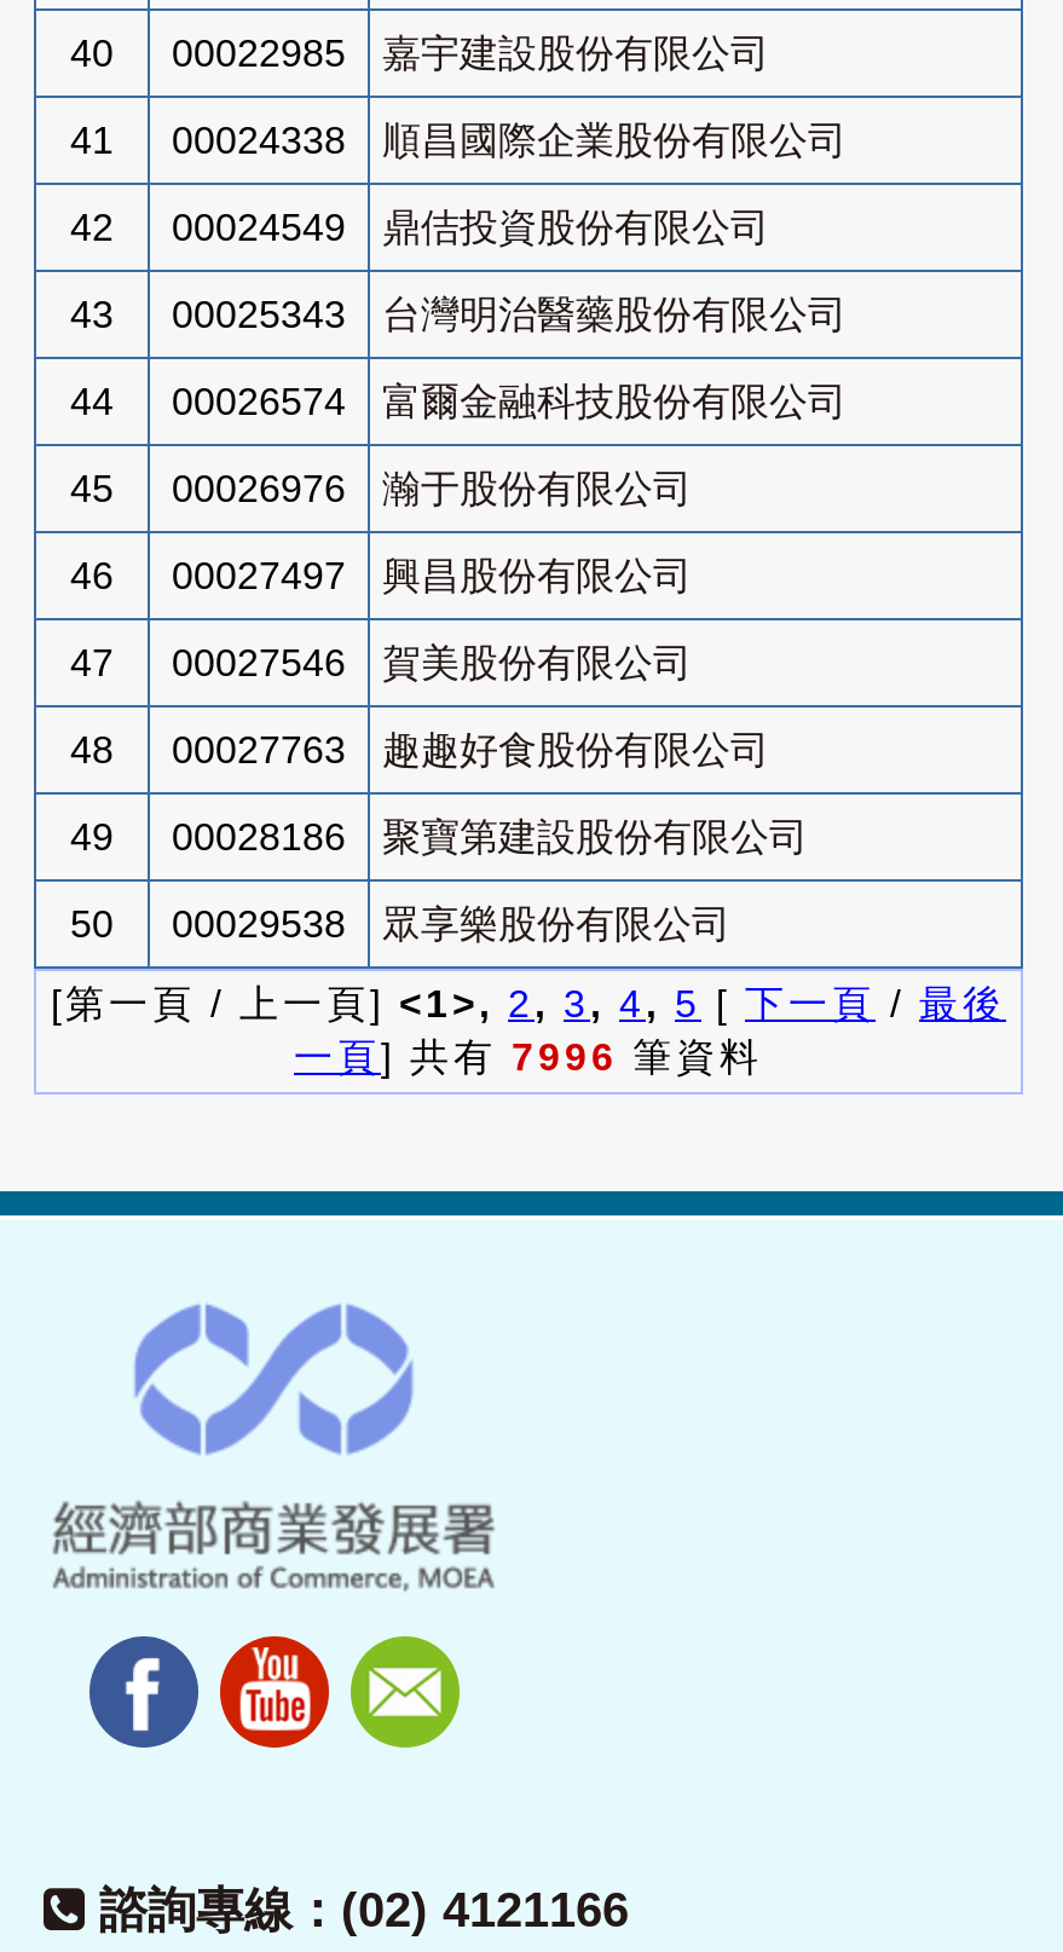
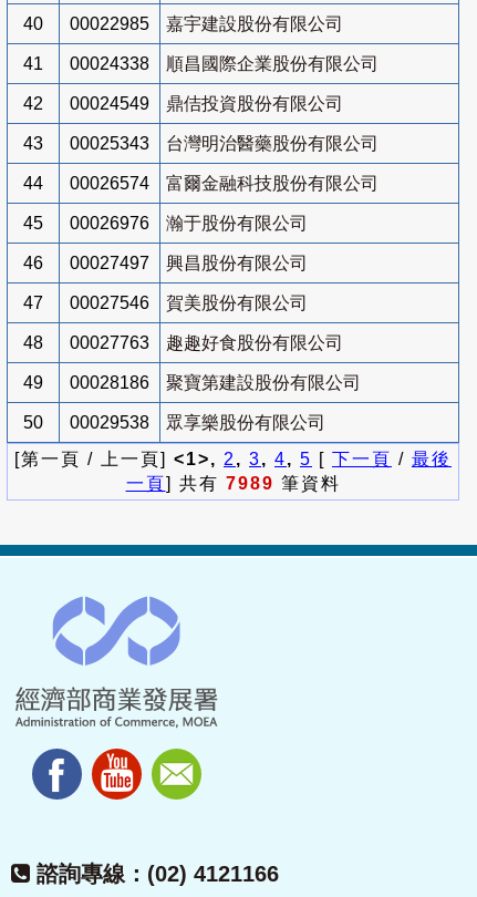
[294,1036,763,1077] 一頁] 共有7996筆資料 -> [126,474,340,493] 一頁] 共有7989筆資料

